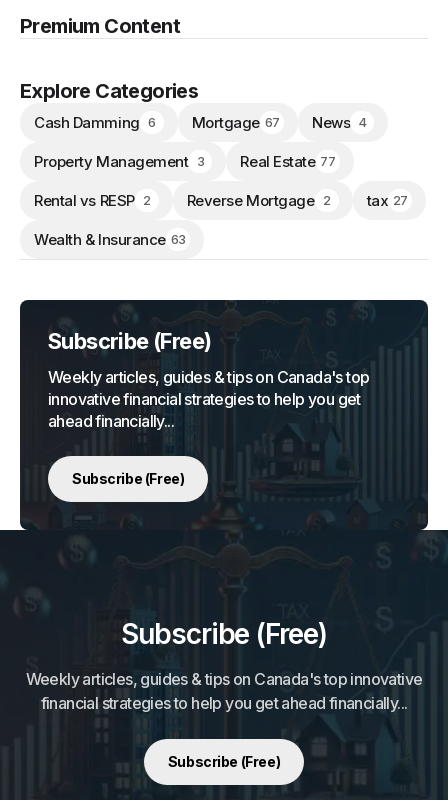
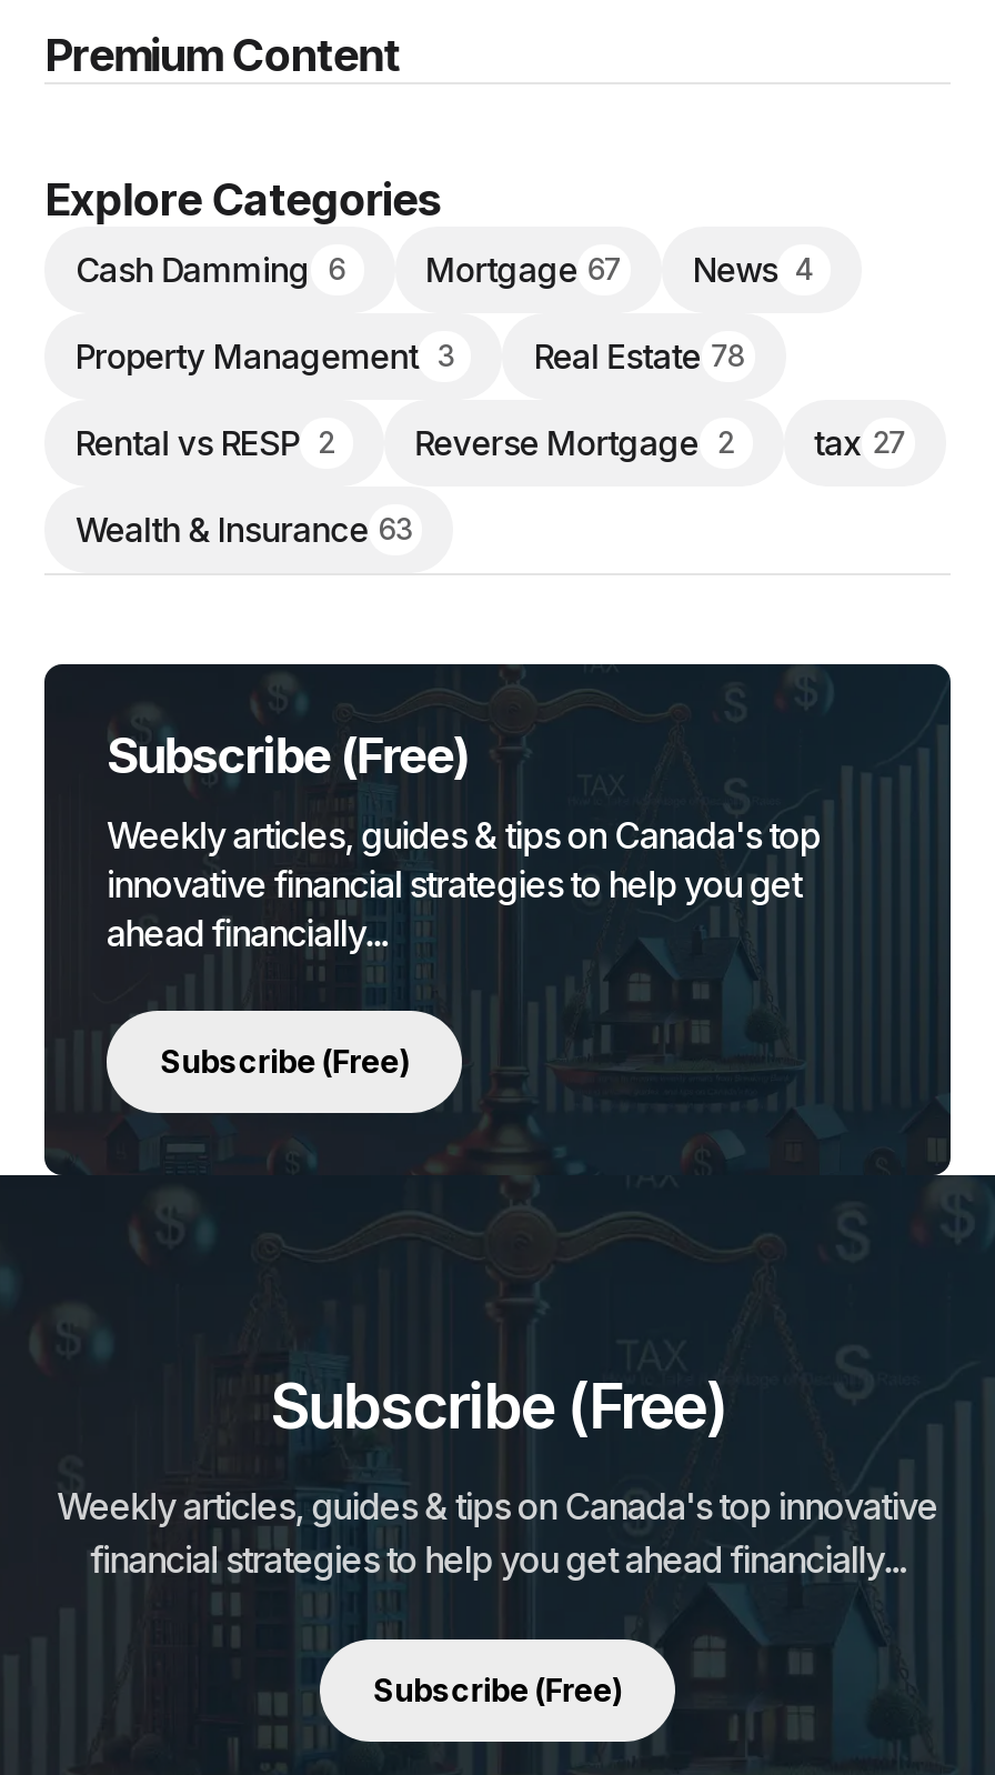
[34,152,335,171] Property Management 3 Real Estate 77 -> [76,335,744,377] Property Management 3 Real Estate 78

